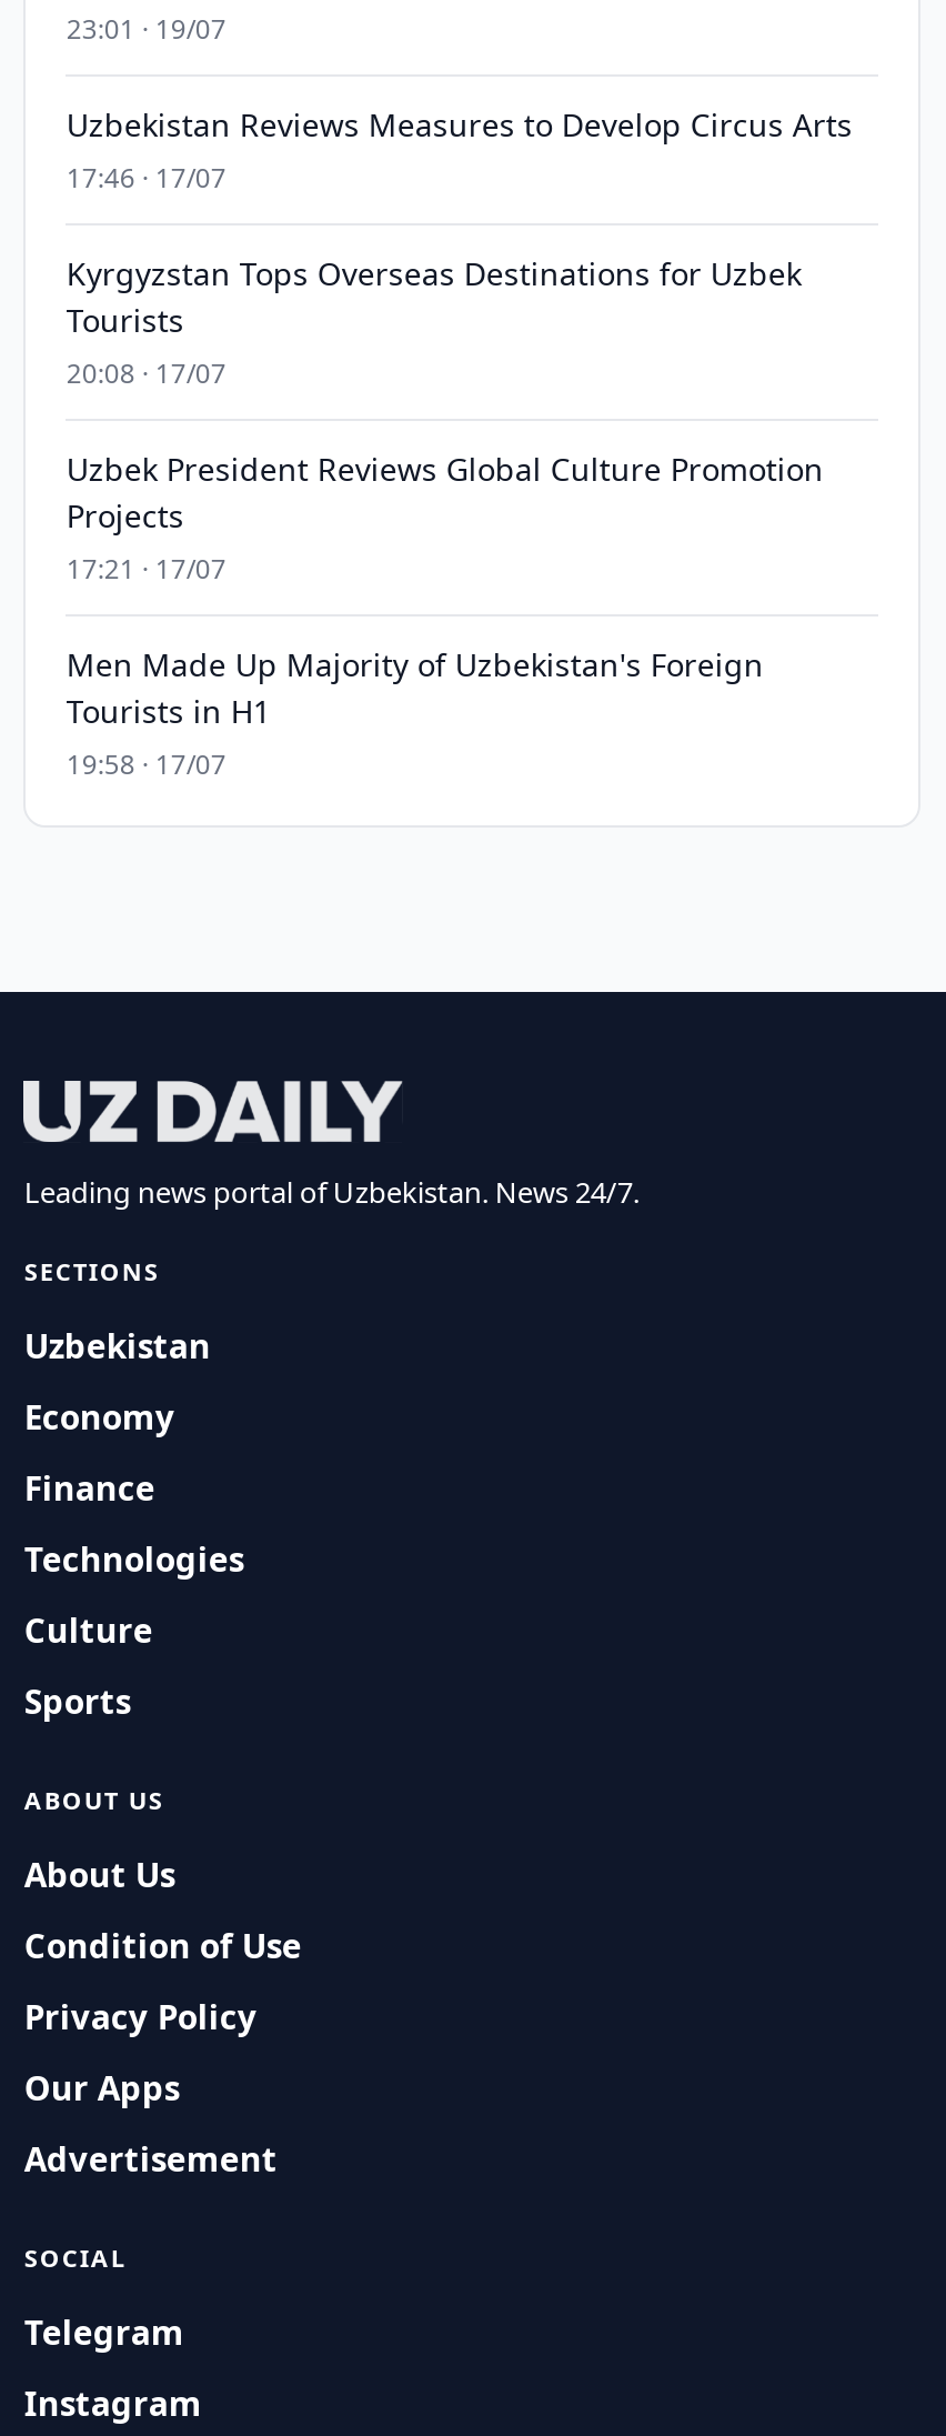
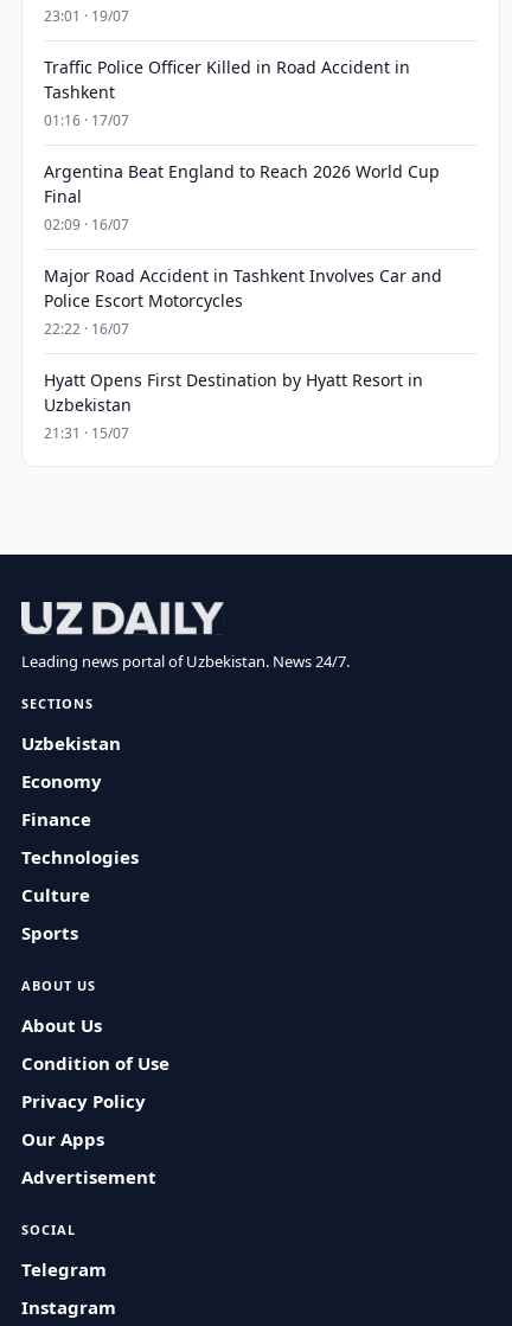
[66,103,853,197] Uzbekistan Reviews Measures to Develop Circus Arts | 17:46 · 17/07 -> [44,56,411,130] Traffic Police Officer Killed in Road Accident in | Tashkent | 01:16 · 17/07
[66,252,801,392] Kyrgyzstan Tops Overseas Destinations for Uzbek | Tourists | 20:08 · 17/07 -> [44,160,440,235] Argentina Beat England to Reach 2026 World Cup | Final | 02:09 · 16/07
[66,448,824,588] Uzbek President Reviews Global Culture Promotion | Projects | 17:21 · 17/07 -> [44,264,443,339] Major Road Accident in Tashkent Involves Car and | Police Escort Motorcycles | 22:22 · 16/07
[66,643,764,783] Men Made Up Majority of Uzbekistan's Foreign | Tourists in H1 | 19:58 · 17/07 -> [44,369,424,443] Hyatt Opens First Destination by Hyatt Resort in | Uzbekistan | 21:31 · 15/07

